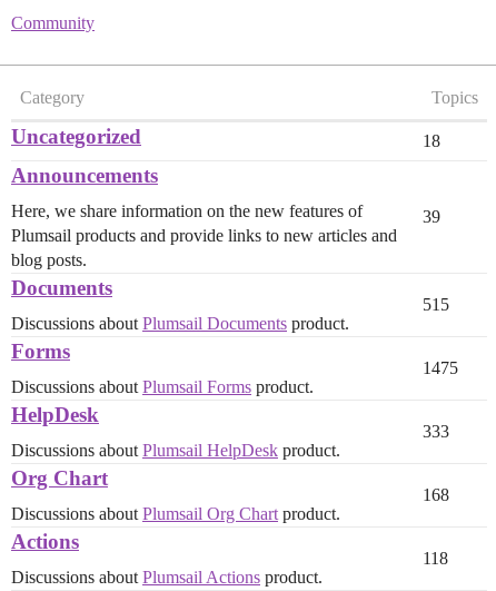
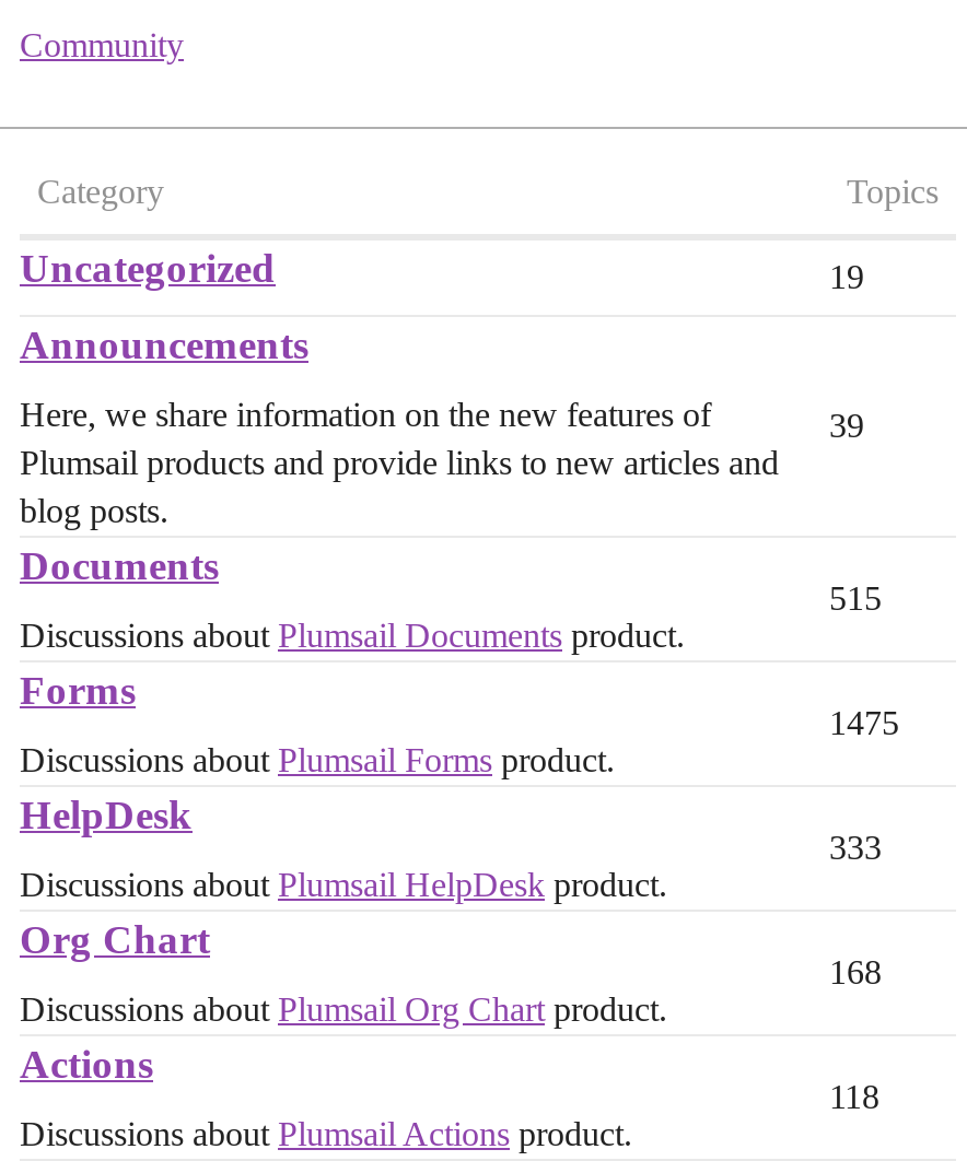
[423,131,440,150] 18 -> [829,258,864,295] 19

